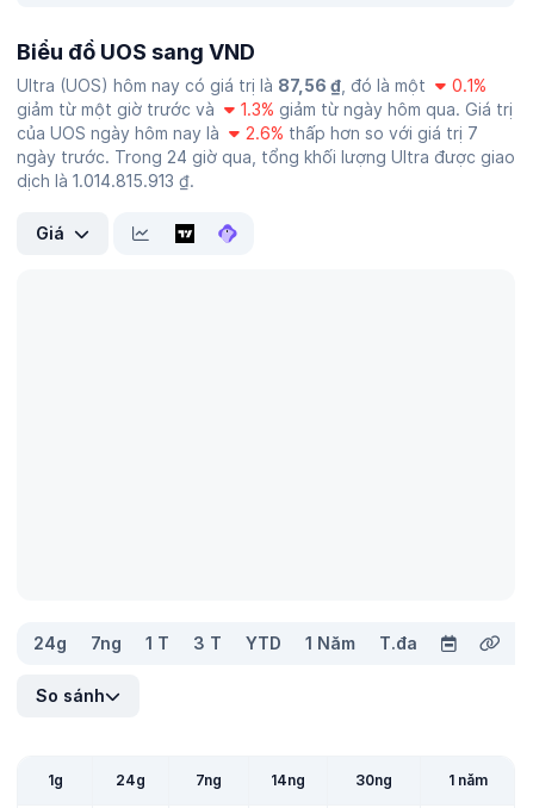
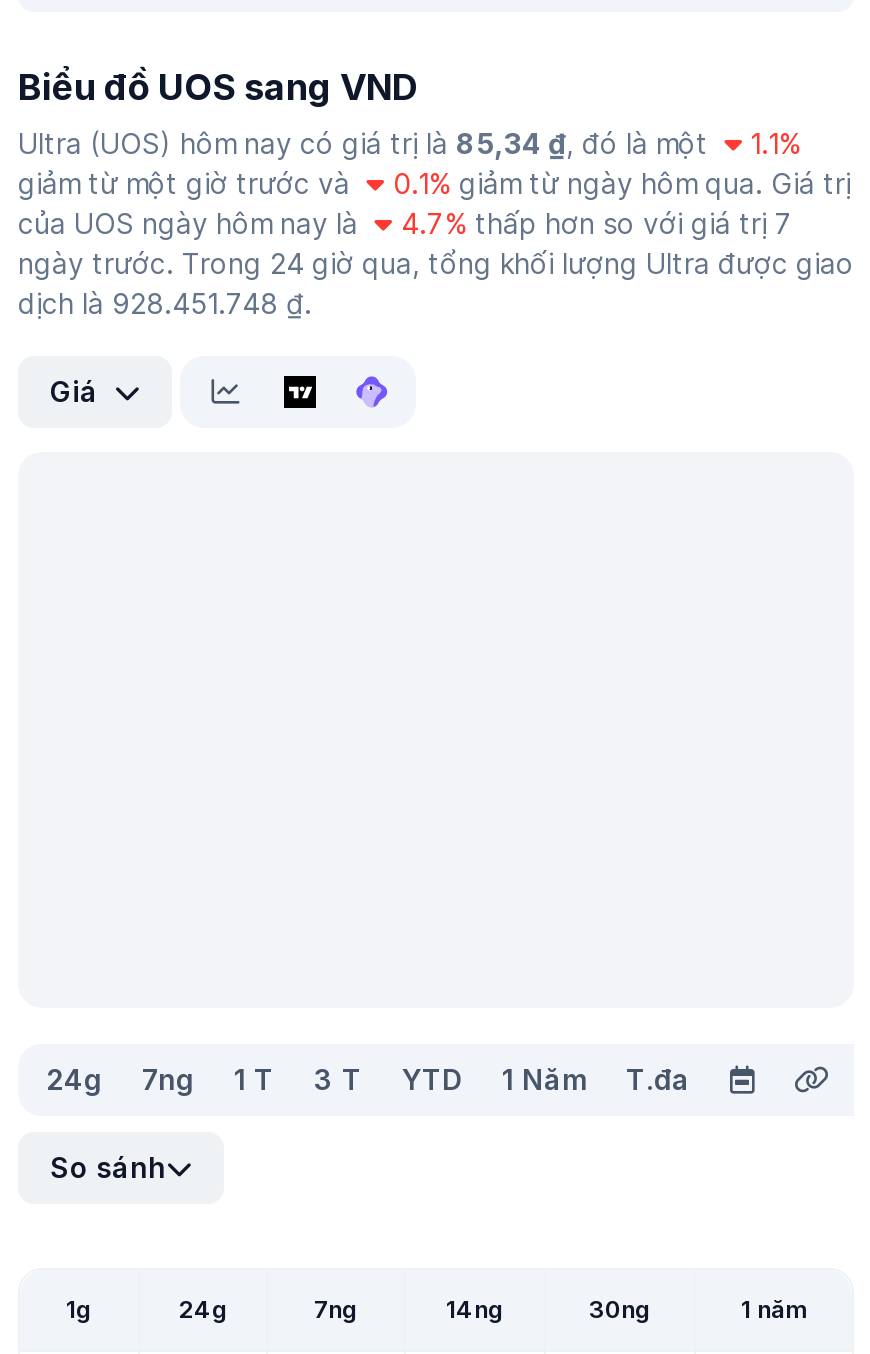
[17,75,430,95] Ultra (UOS) hôm nay có giá trị là 87,56 ₫, đó là một -> [18,126,716,160] Ultra (UOS) hôm nay có giá trị là 85,34 ₫, đó là một
[451,75,486,95] 0.1% -> [751,126,801,160] 1.1%
[240,99,512,119] 1.3% giảm từ ngày hôm qua. Giá trị -> [393,166,851,200] 0.1% giảm từ ngày hôm qua. Giá trị
[245,123,478,143] 2.6% thấp hơn so với giá trị 7 -> [401,206,793,240] 4.7% thấp hơn so với giá trị 7
[17,170,194,191] dịch là 1.014.815.913 ₫. -> [18,286,312,320] dịch là 928.451.748 ₫.

